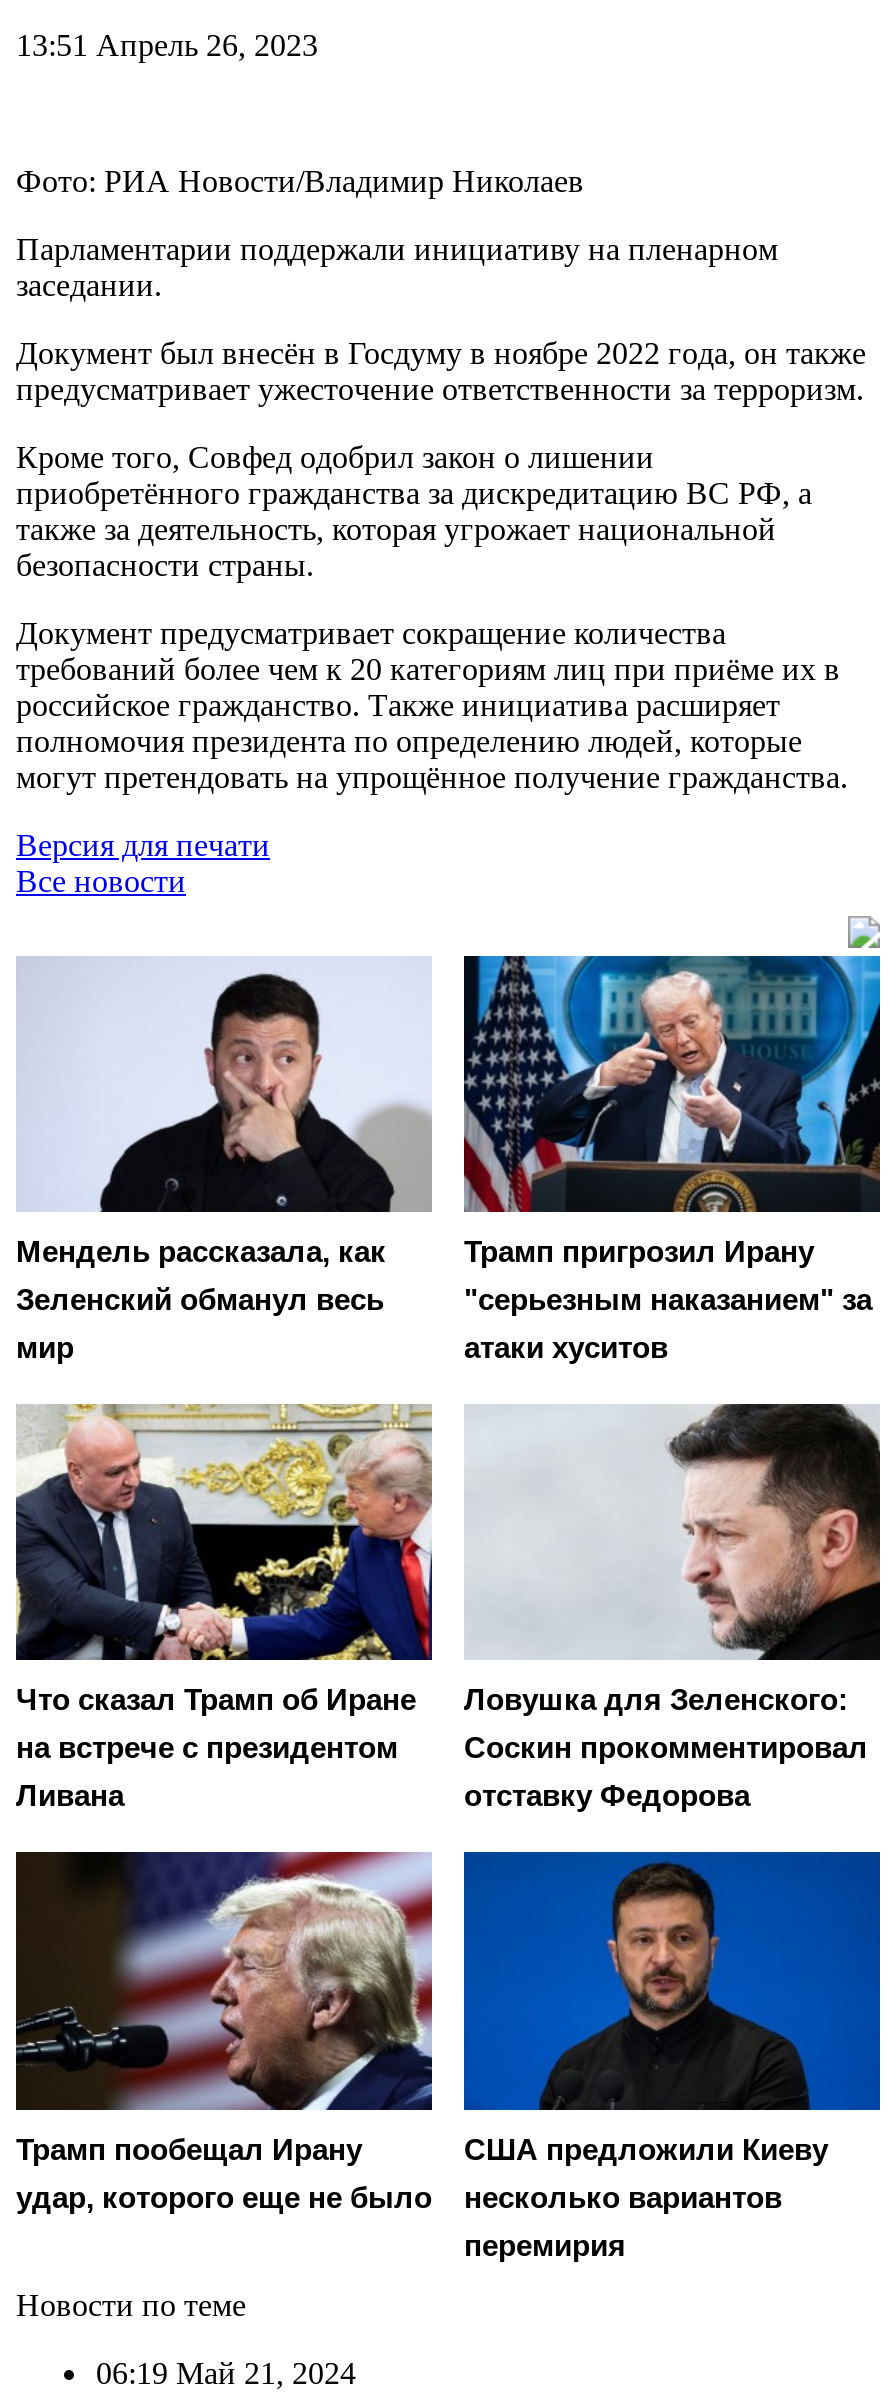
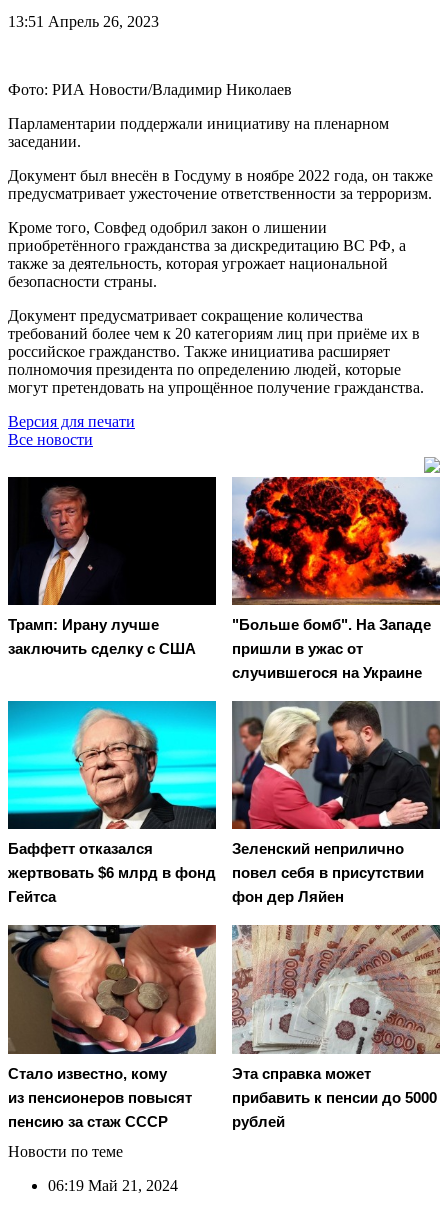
[16,956,432,1364] [image] | Мендель рассказала, как | Зеленский обманул весь | мир -> [7,476,217,657] [image] | Трамп: Ирану лучше | заключить сделку с США
[462,954,882,1364] [image] | Трамп пригрозил Ирану | "серьезным наказанием" за | атаки хуситов -> [232,476,441,681] [image] | "Больше бомб". На Западе | пришли в ужас от | случившегося на Украине
[14,1402,434,1813] [image] | Что сказал Трамп об Иране | на встрече с президентом | Ливана -> [7,700,217,905] [image] | Баффетт отказался | жертвовать $6 млрд в фонд | Гейтса
[464,1404,882,1813] [image] | Ловушка для Зеленского: | Соскин прокомментировал | отставку Федорова -> [231,700,441,905] [image] | Зеленский неприлично | повел cебя в присутствии | фон дер Ляйен
[16,1850,434,2213] [image] | Трамп пообещал Ирану | удар, которого еще не было -> [8,924,217,1130] [image] | Стало известно, кому | из пенсионеров повысят | пенсию за стаж СССР
[462,1848,882,2262] [image] | США предложили Киеву | несколько вариантов | перемирия -> [231,924,441,1130] [image] | Эта справка может | прибавить к пенсии до 5000 | рублей

